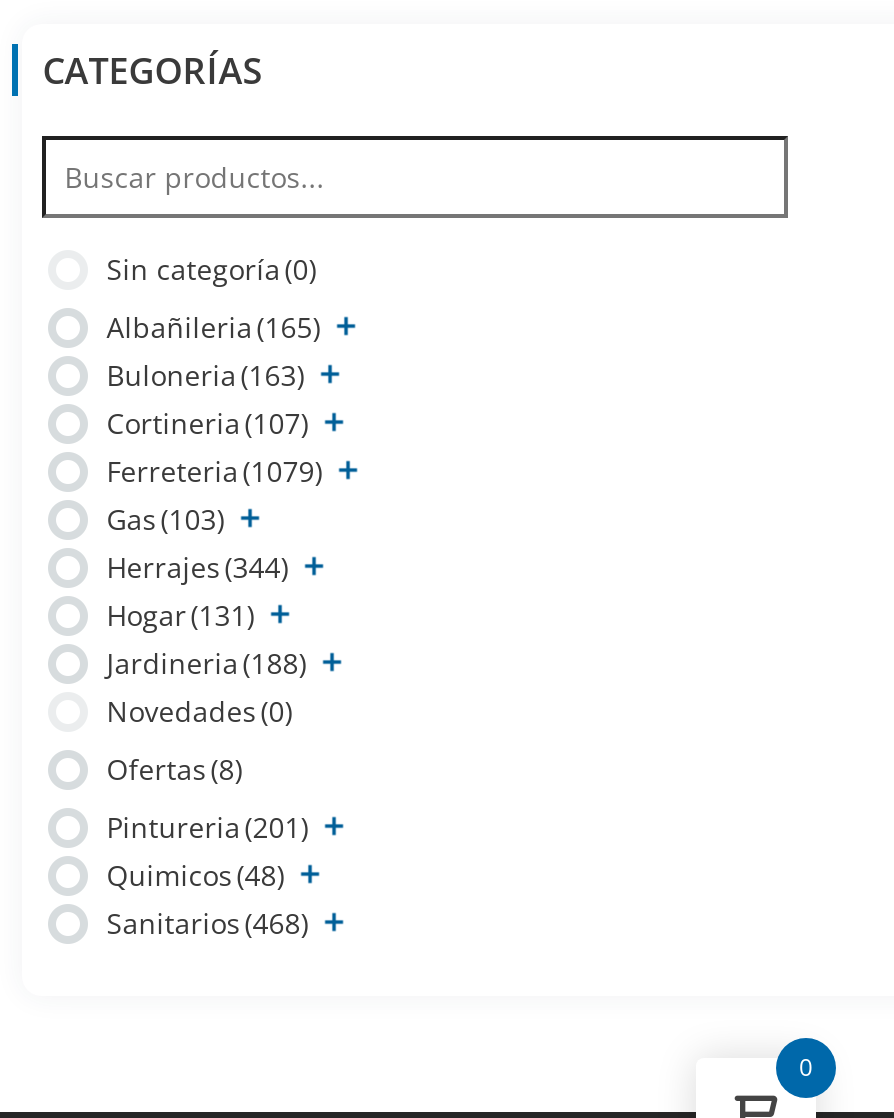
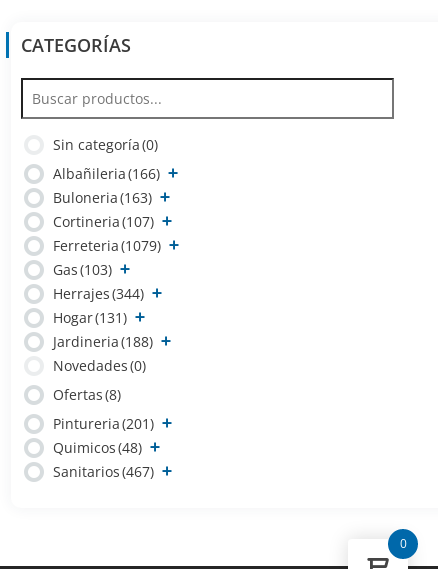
[106,308,320,346] Albañileria (165) -> [53,164,160,183] Albañileria (166)
[106,904,308,942] Sanitarios (468) -> [53,462,154,481] Sanitarios (467)

